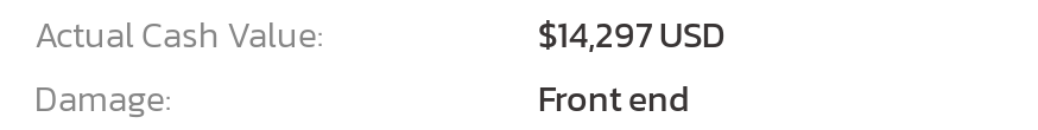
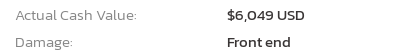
[538,6,726,61] $14,297 USD -> [227,3,305,26] $6,049 USD

